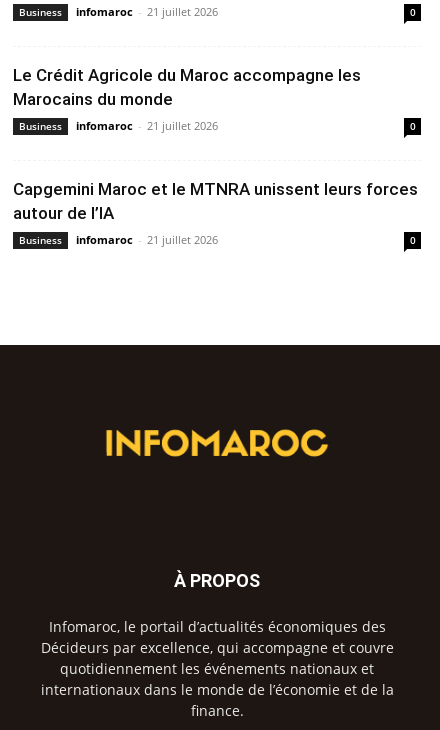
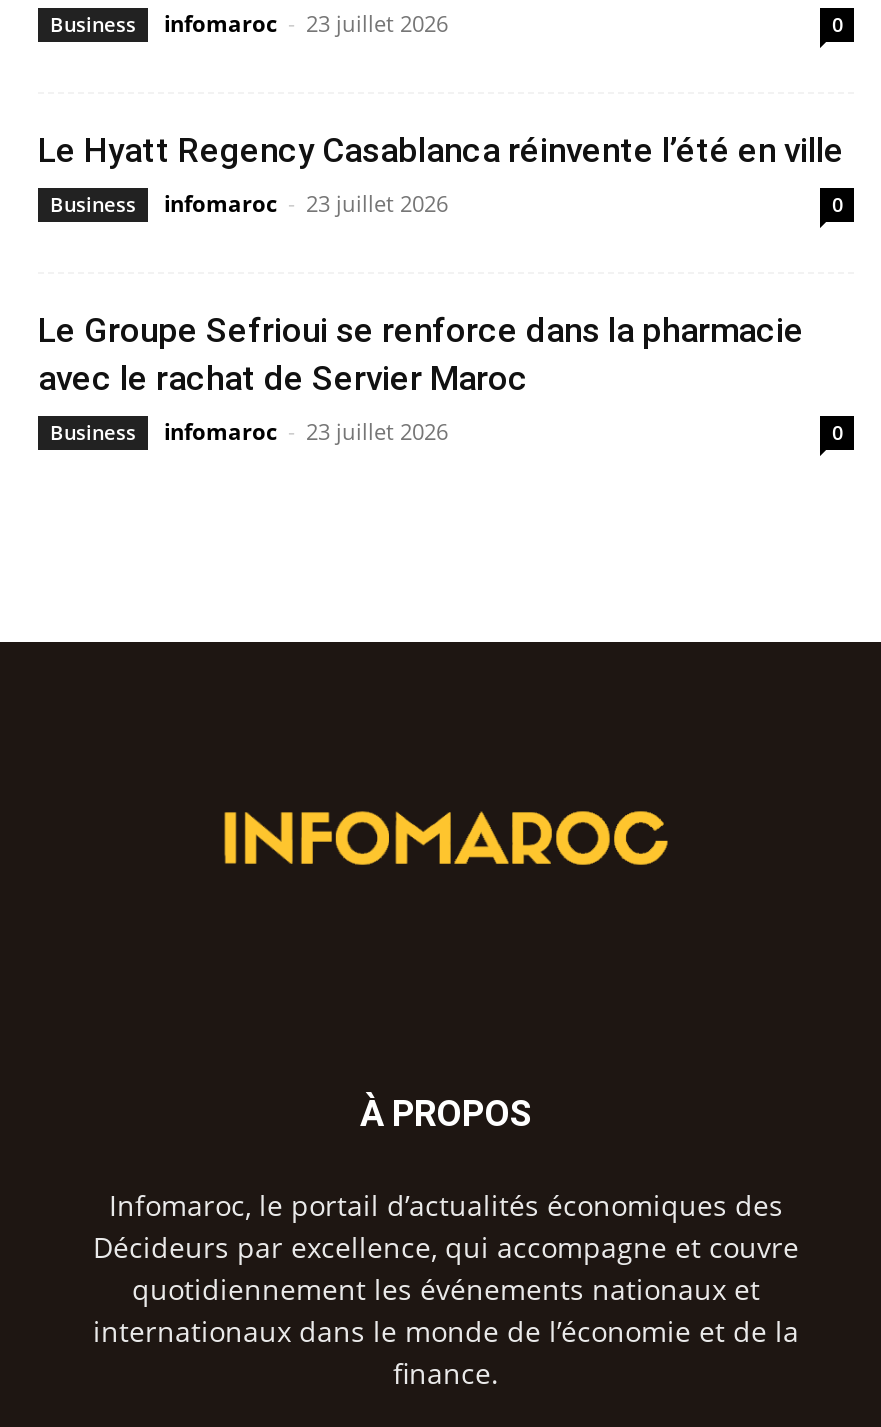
[76,4,218,19] infomaroc - 21 juillet 2026 -> [164,9,448,39] infomaroc - 23 juillet 2026
[13,65,361,109] Le Crédit Agricole du Maroc accompagne les | Marocains du monde -> [38,131,844,171] Le Hyatt Regency Casablanca réinvente l’été en ville
[76,118,218,133] infomaroc - 21 juillet 2026 -> [164,189,448,219] infomaroc - 23 juillet 2026
[13,179,418,223] Capgemini Maroc et le MTNRA unissent leurs forces | autour de l’IA -> [38,311,804,399] Le Groupe Sefrioui se renforce dans la pharmacie | avec le rachat de Servier Maroc
[76,232,218,247] infomaroc - 21 juillet 2026 -> [164,417,448,447] infomaroc - 23 juillet 2026

